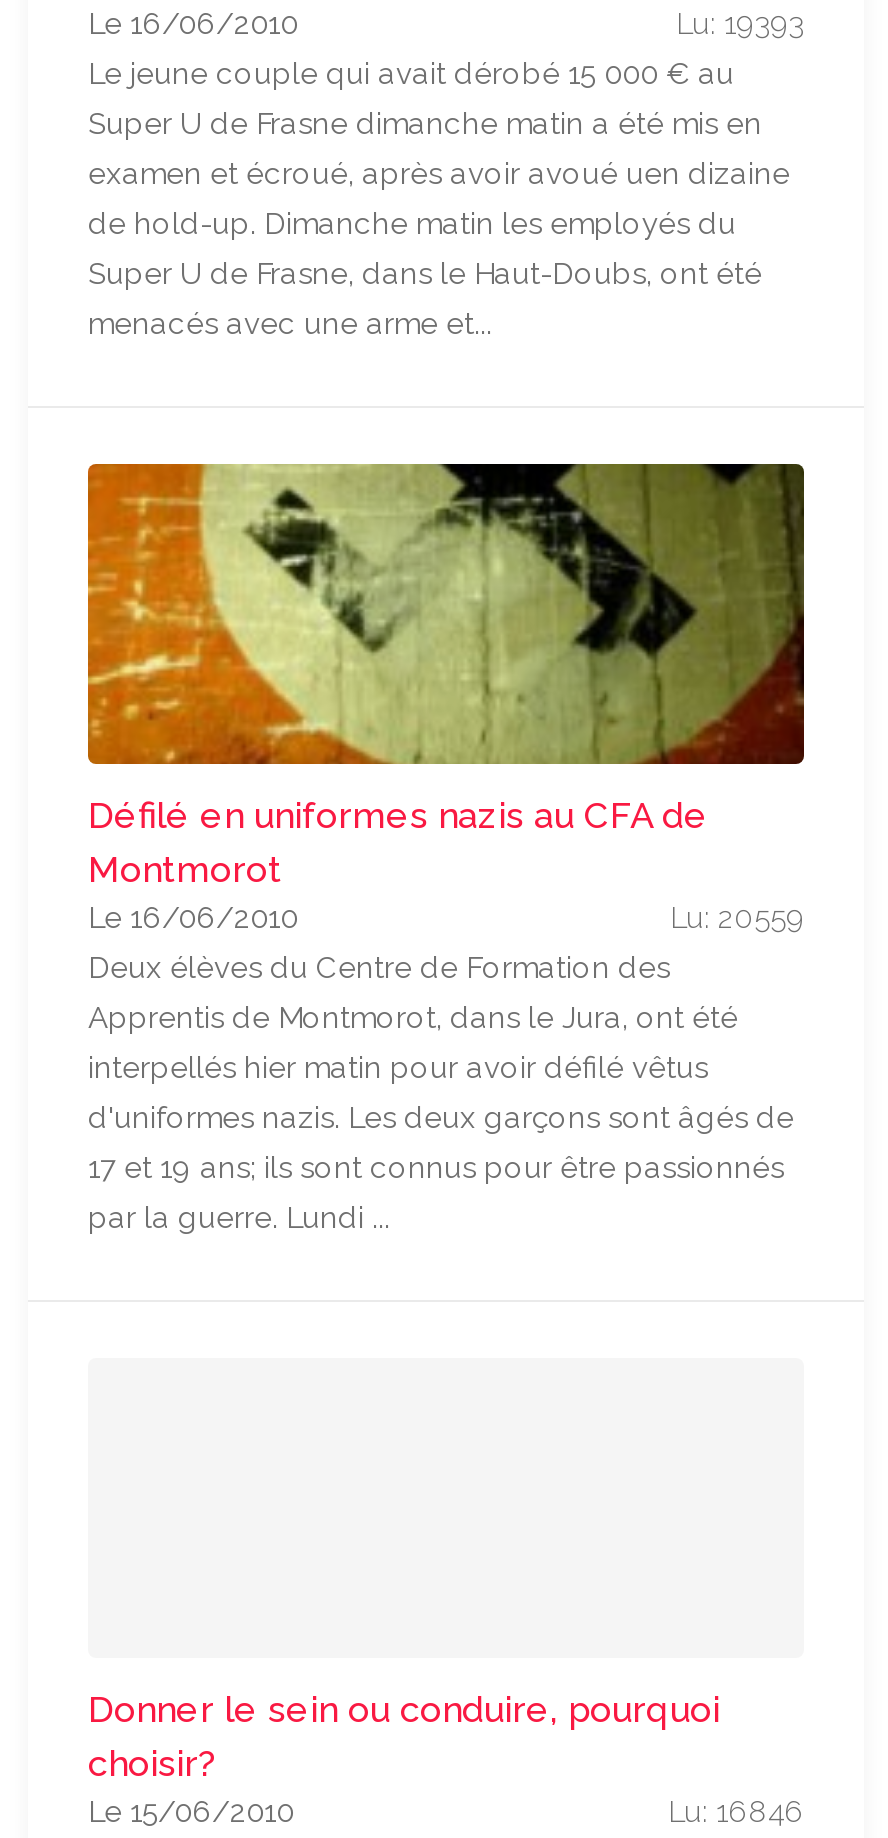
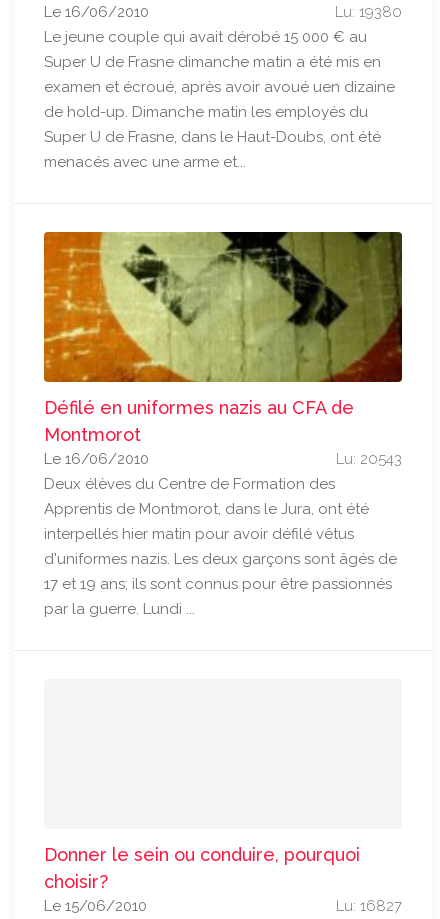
[676,6,804,42] Lu: 19393 -> [335,3,402,21] Lu: 19380
[670,900,804,936] Lu: 20559 -> [336,450,402,468] Lu: 20543
[668,1794,804,1830] Lu: 16846 -> [336,897,402,915] Lu: 16827

